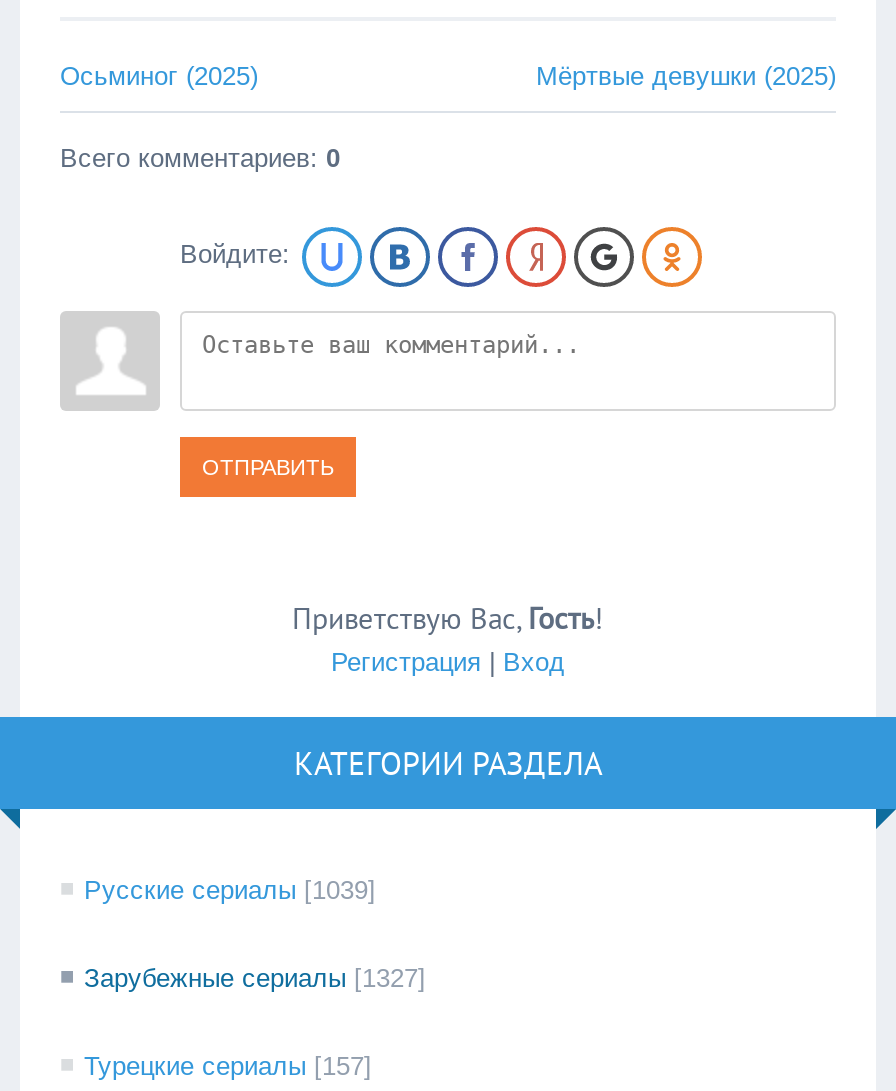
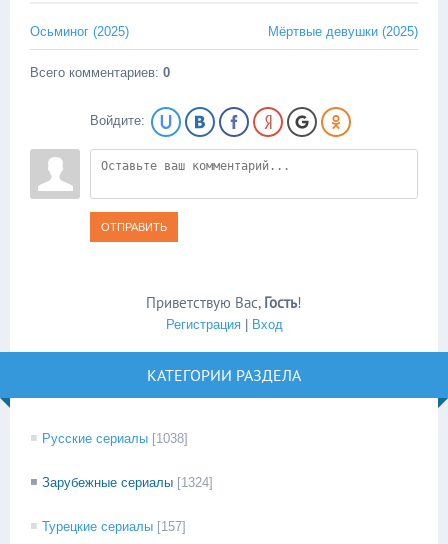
[84,875,376,905] Русские сериалы [1039] -> [42,431,188,446] Русские сериалы [1038]
[84,963,426,993] Зарубежные сериалы [1327] -> [42,475,213,490] Зарубежные сериалы [1324]

